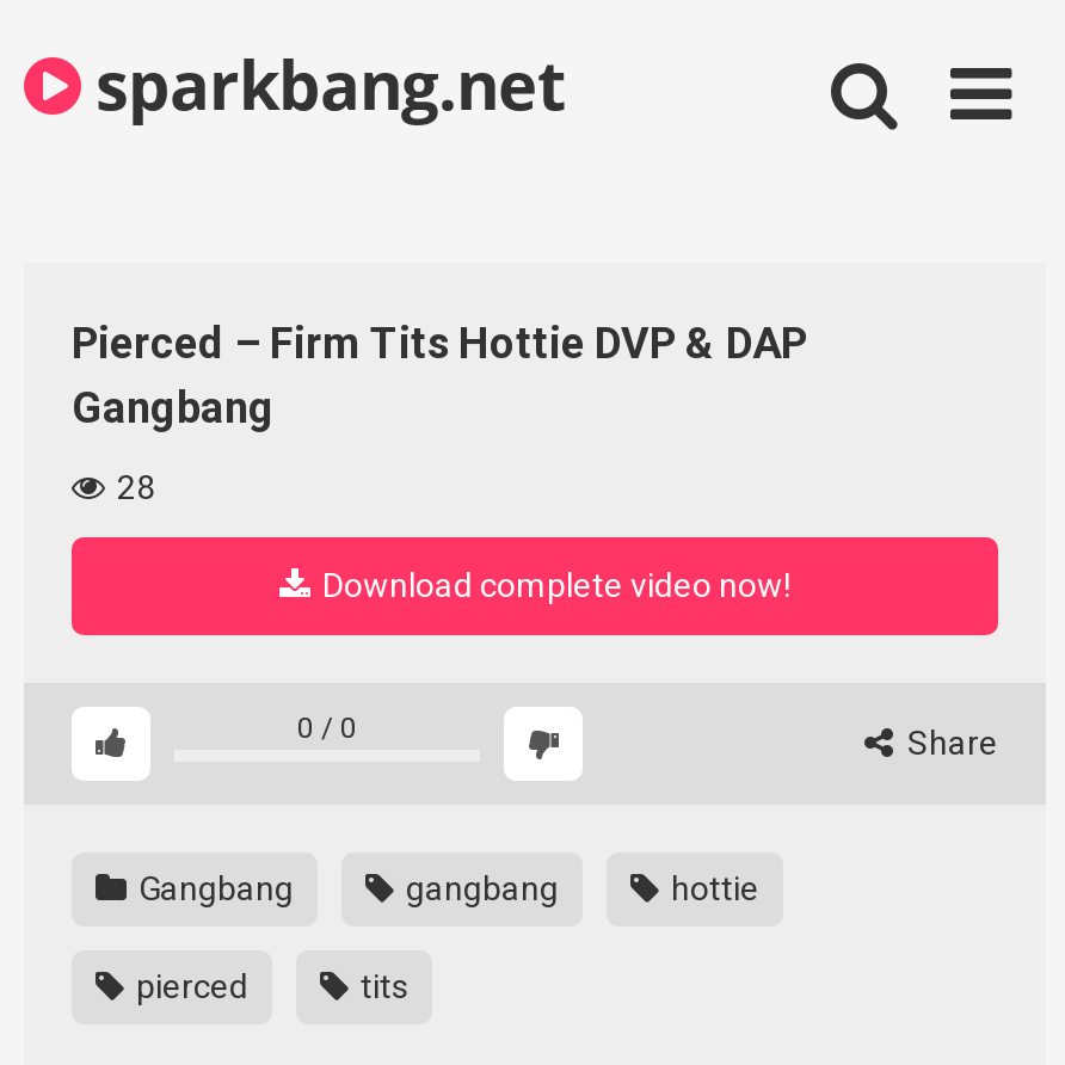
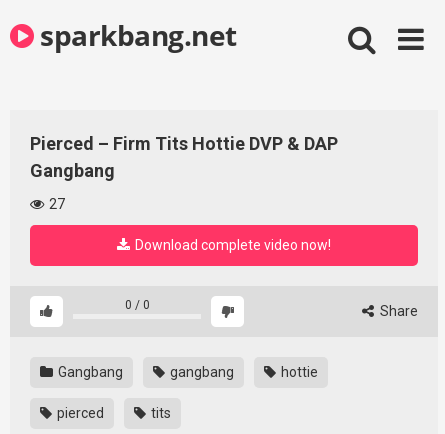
[110,468,155,506] 28 -> [46,196,65,212] 27

